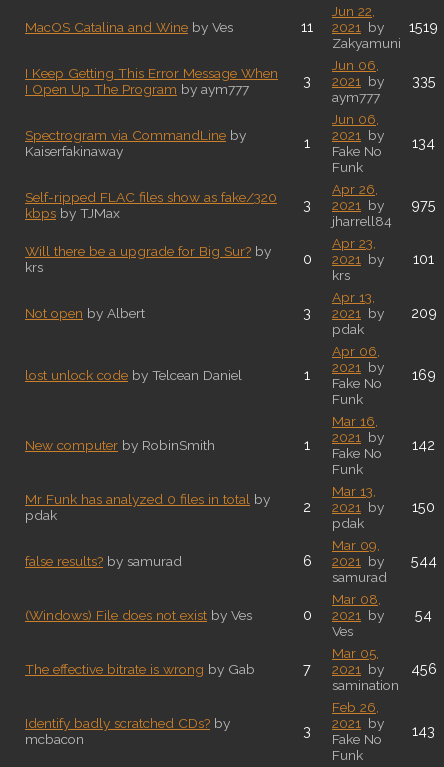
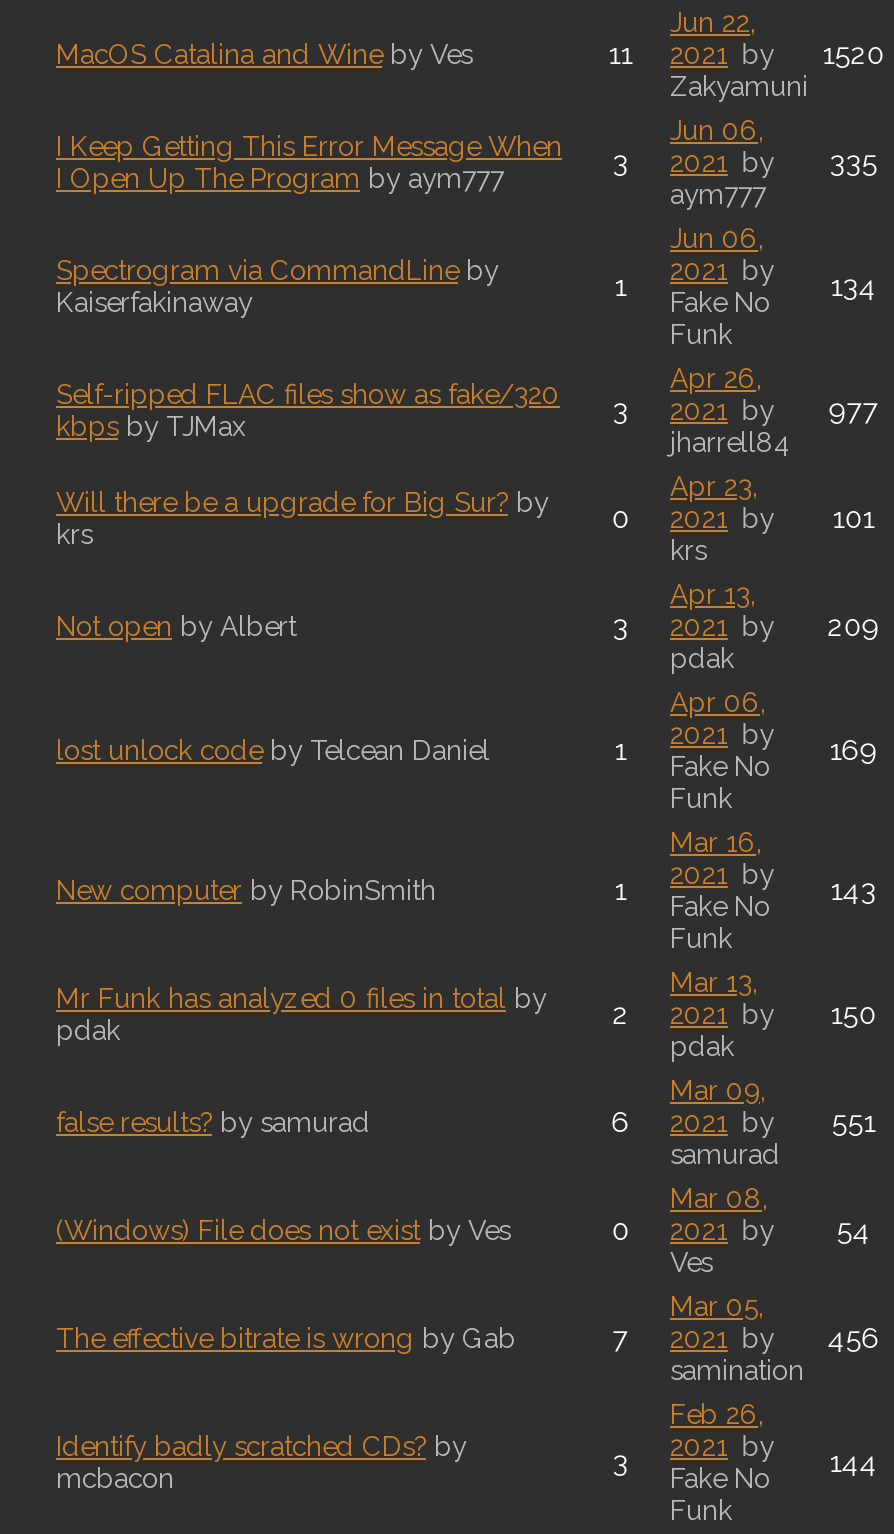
[301,18,438,35] 11 2021 by 1519 -> [609,37,885,71] 11 2021 by 1520
[25,189,436,213] Self-ripped FLAC files show as fake/320 3 2021 by 975 -> [56,379,879,427] Self-ripped FLAC files show as fake/320 3 2021 by 977
[304,429,435,461] 1 2021 by Fake No 142 -> [615,859,877,923] 1 2021 by Fake No 143
[303,552,437,569] 6 2021 by 544 -> [612,1105,876,1139] 6 2021 by 551
[303,715,435,747] 3 2021 by Fake No 143 -> [613,1431,878,1495] 3 2021 by Fake No 144

